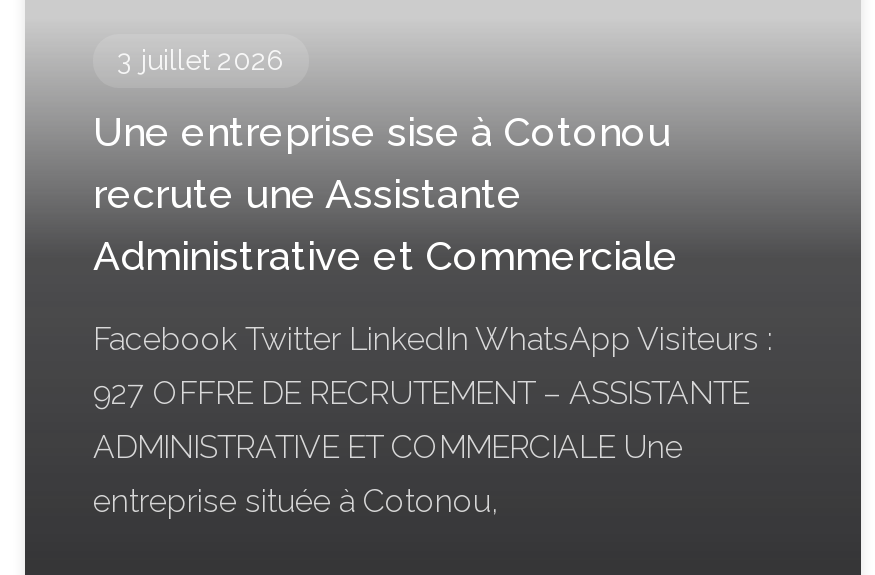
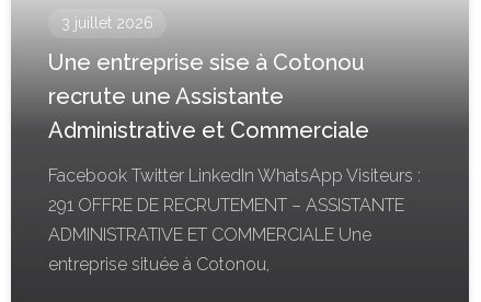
[93,374,749,412] 927 OFFRE DE RECRUTEMENT – ASSISTANTE -> [48,195,404,215] 291 OFFRE DE RECRUTEMENT – ASSISTANTE

